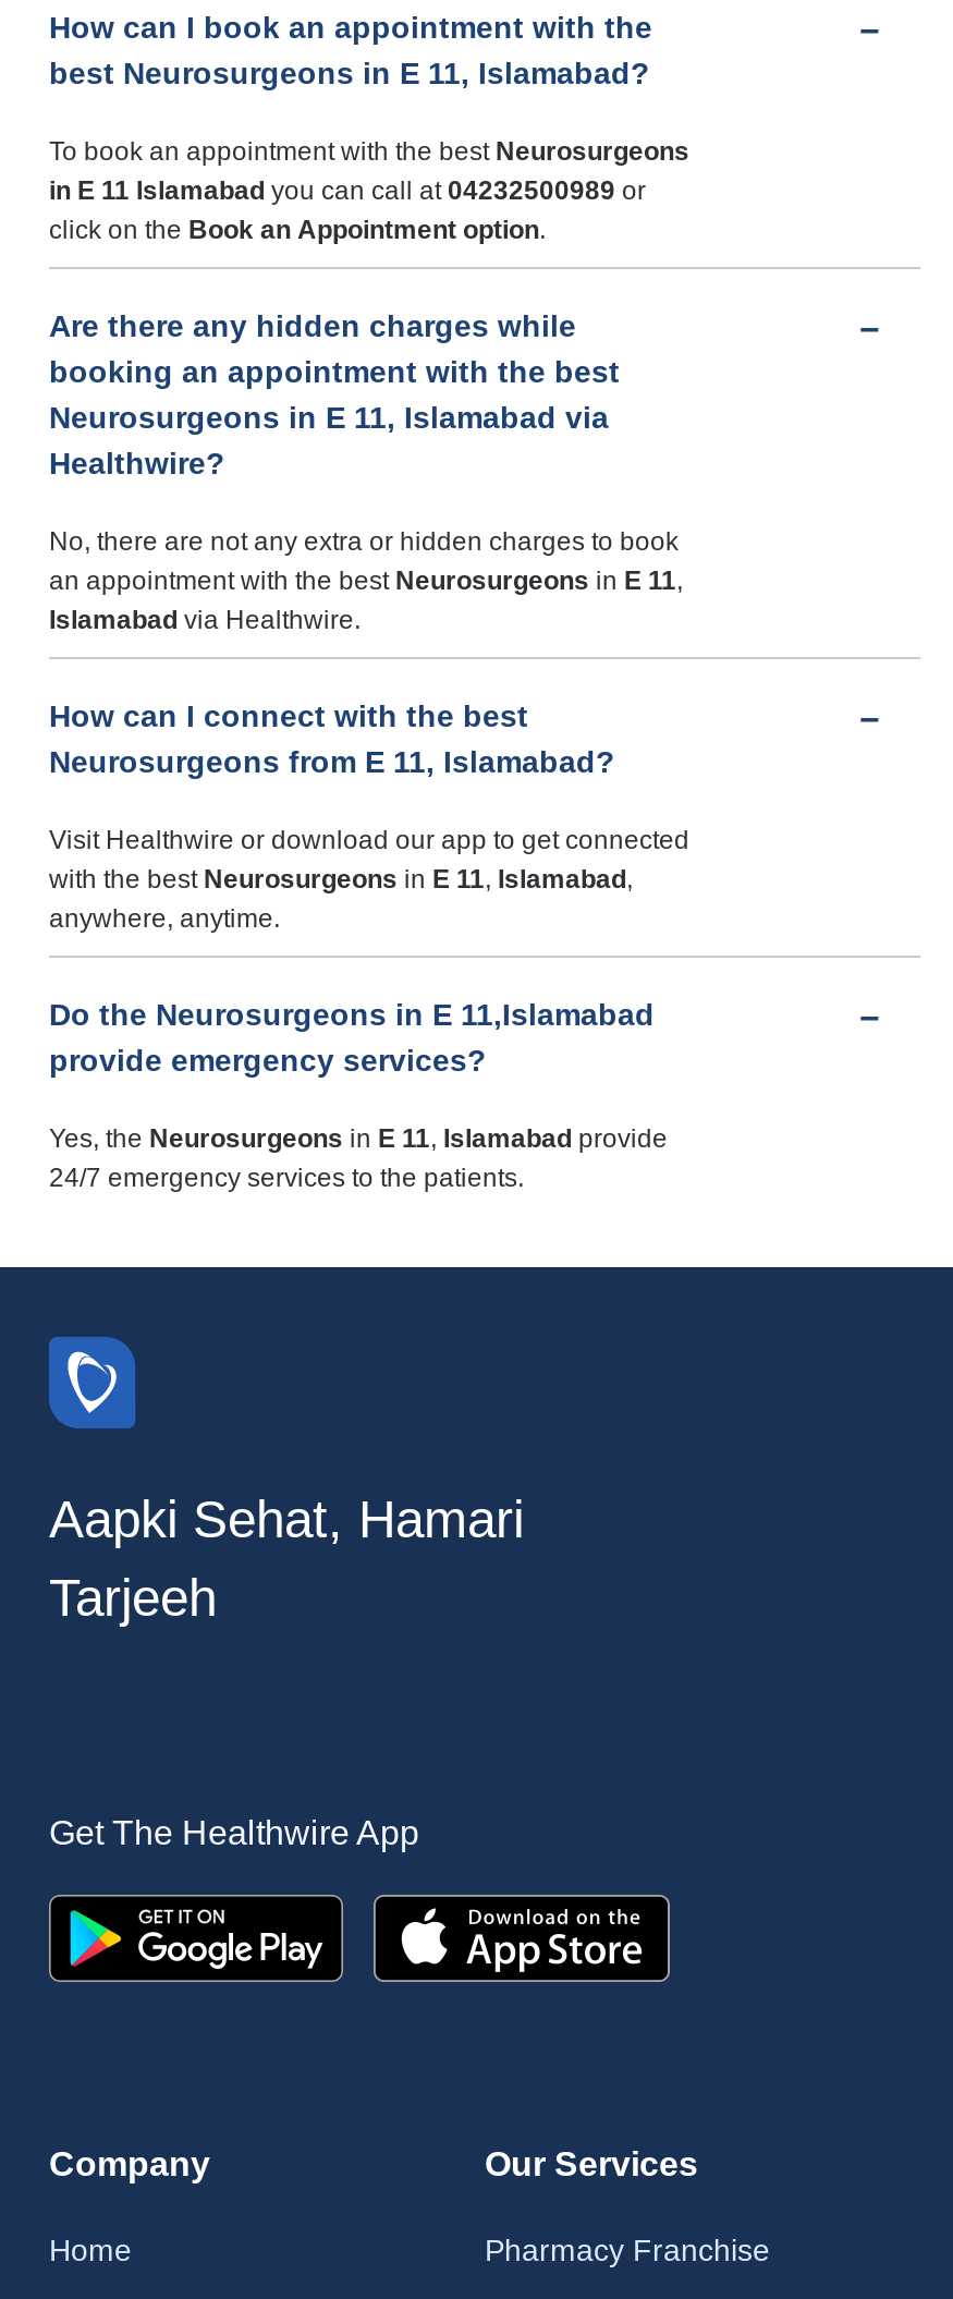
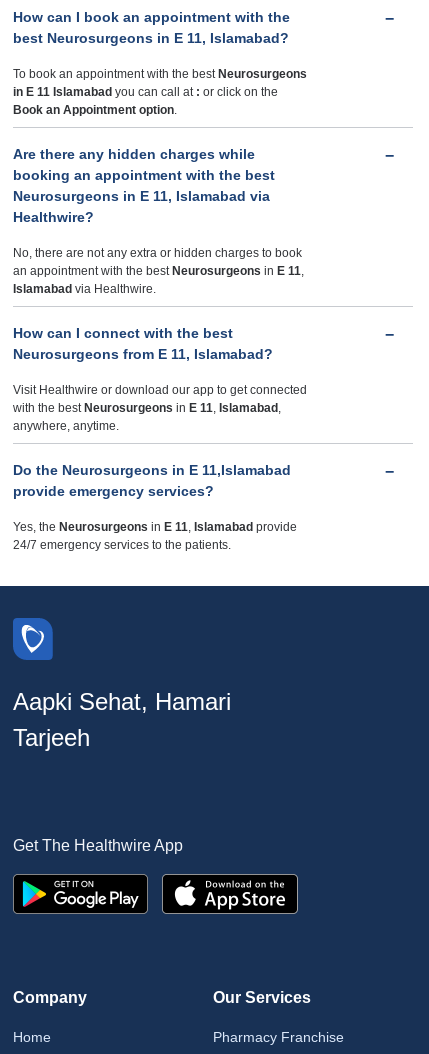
[49,176,646,246] in E 11 Islamabad you can call at 04232500989 or | click on the Book an Appointment option. -> [13,85,278,117] in E 11 Islamabad you can call at: or click on the | Book an Appointment option.

